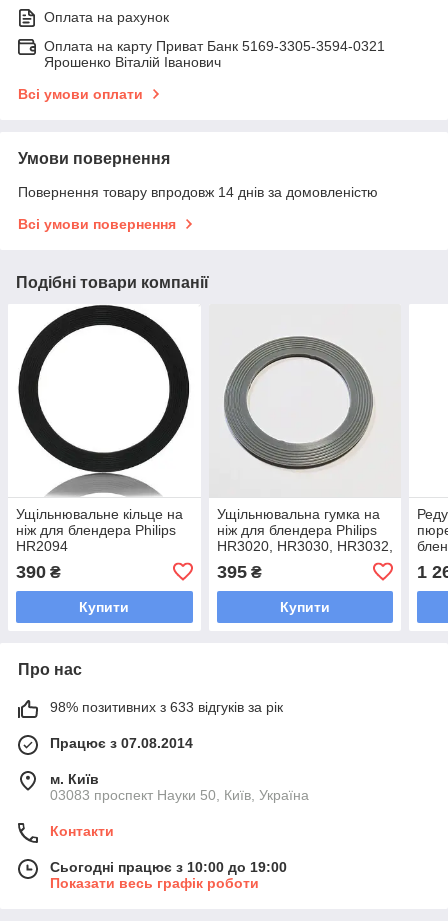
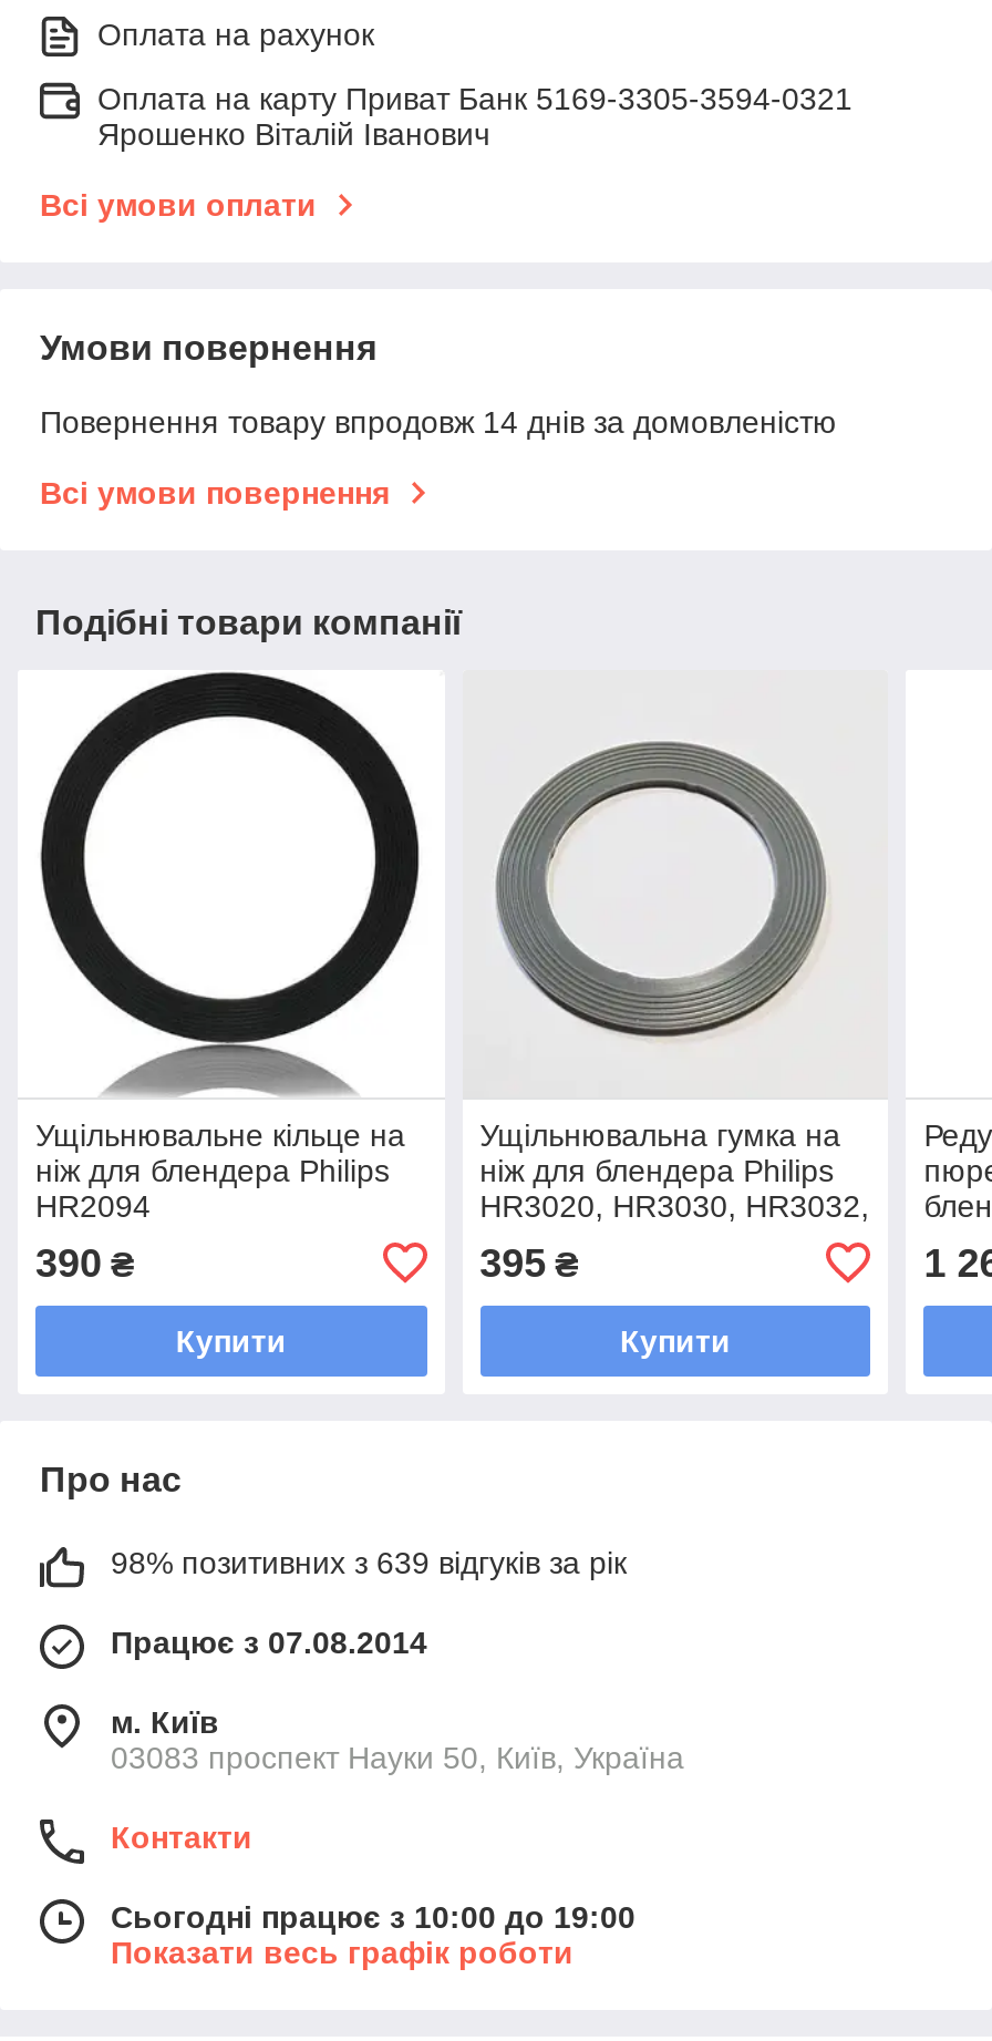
[50,699,283,715] 98% позитивних з 633 відгуків за рік -> [111,1544,627,1580] 98% позитивних з 639 відгуків за рік

